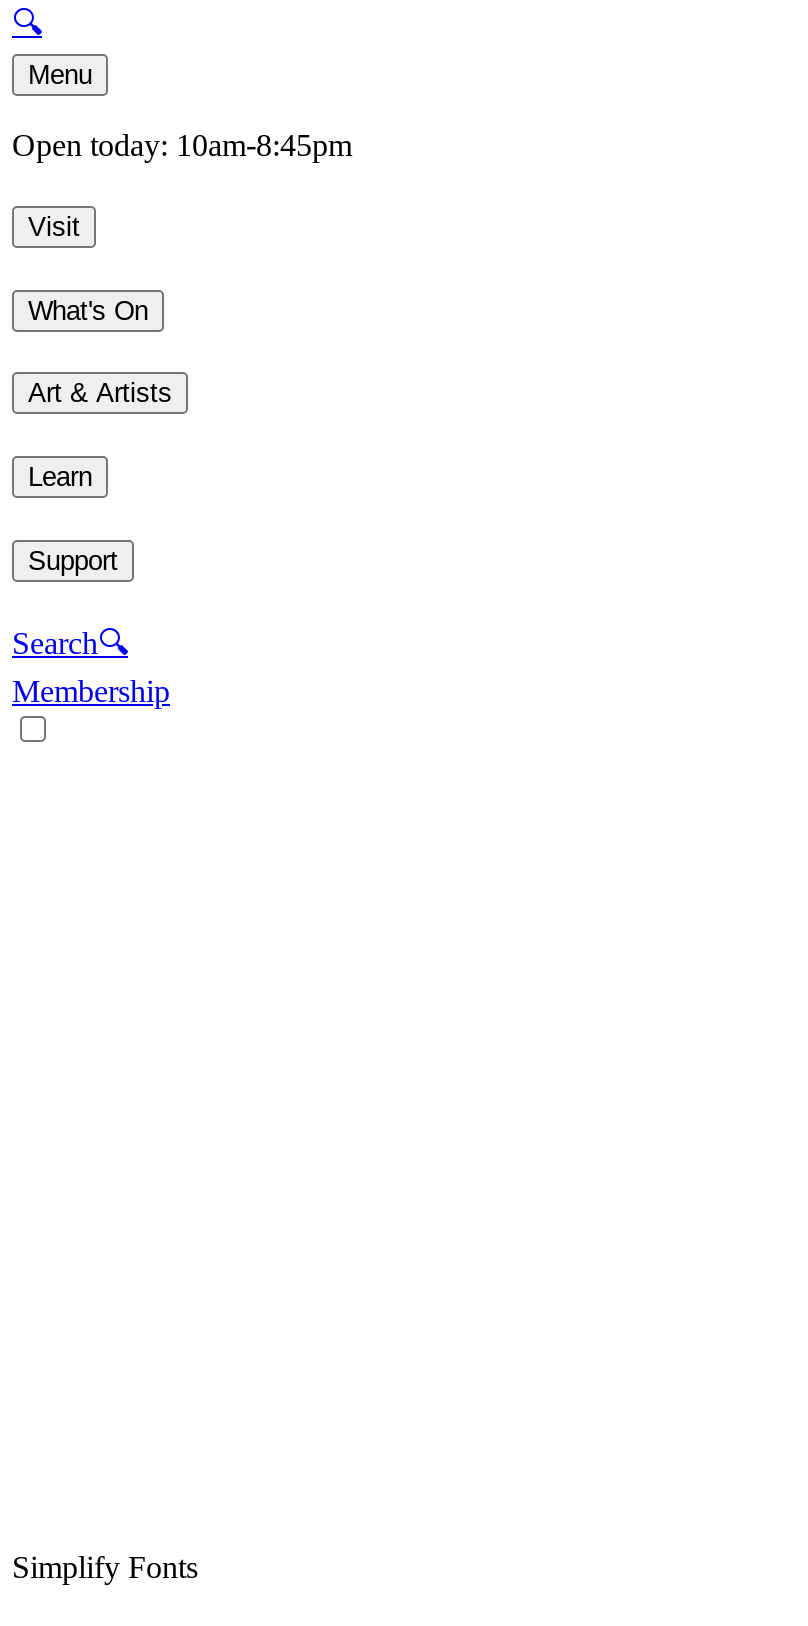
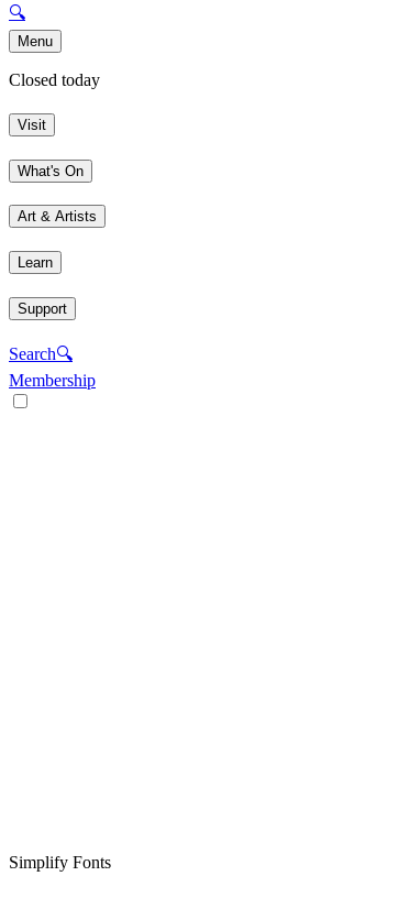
[12,129,352,163] Open today: 10am-8:45pm -> [9,71,100,89] Closed today

